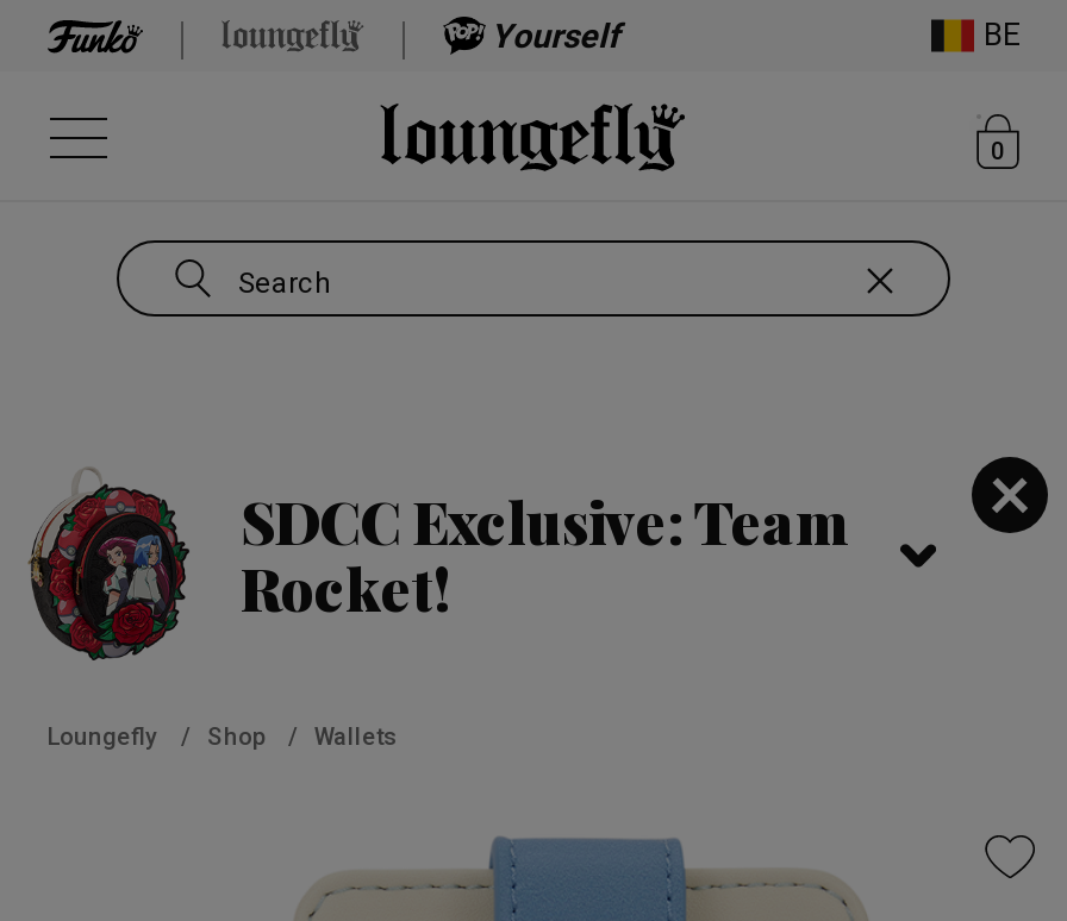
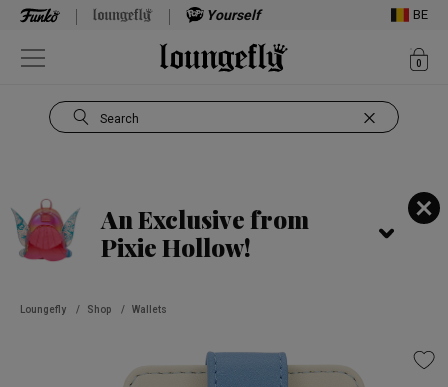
[26,466,848,662] [image] | SDCC Exclusive: Team | Rocket! -> [11,198,309,277] [image] | An Exclusive from | Pixie Hollow!

